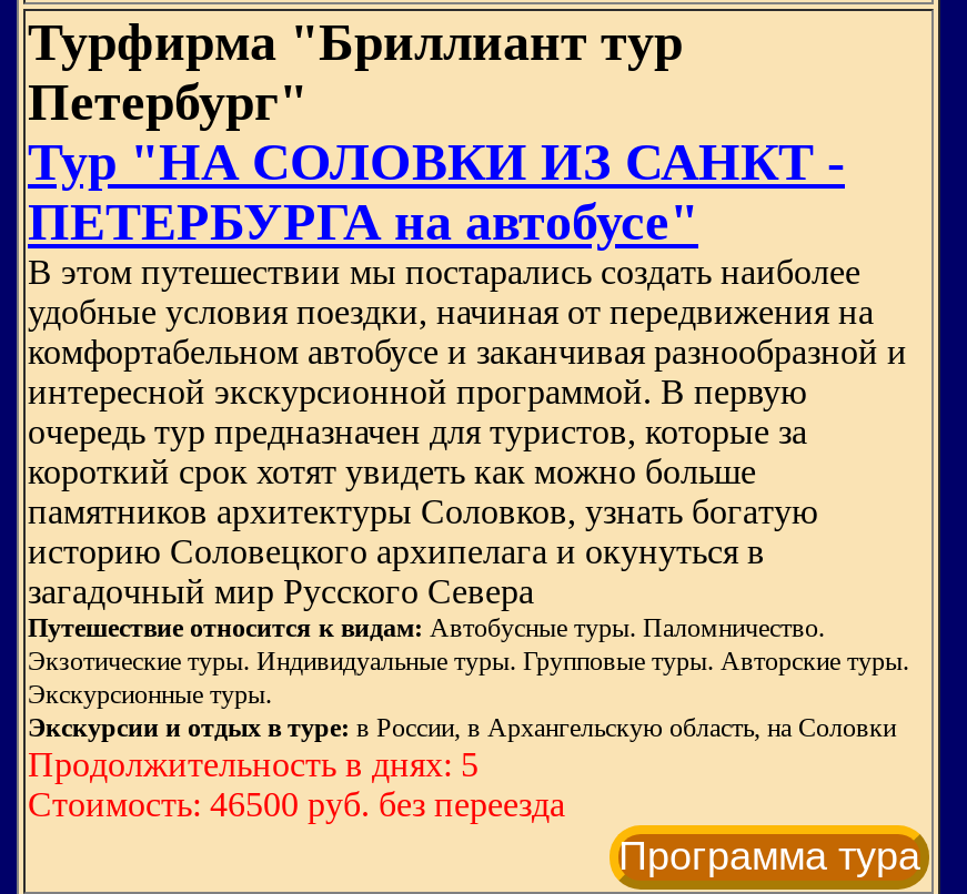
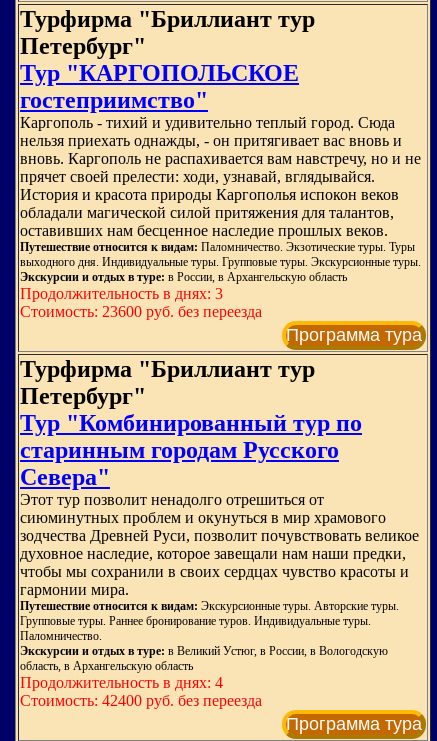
[28,133,909,823] Тур "НА СОЛОВКИ ИЗ САНКТ - | ПЕТЕРБУРГА на автобусе" | В этом путешествии мы постарались создать наиболее | удобные условия поездки, начиная от передвижения на | комфортабельном автобусе и заканчивая разнообразной и | интересной экскурсионной программой. В первую | очередь тур предназначен для туристов, которые за | короткий срок хотят увидеть как можно больше | памятников архитектуры Соловков, узнать богатую | историю Соловецкого архипелага и окунуться в | загадочный мир Русского Севера | Путешествие относится к видам: Автобусные туры. Паломничество. | Экзотические туры. Индивидуальные туры. Групповые туры. Авторские туры. | Экскурсионные туры. | Экскурсии и отдых в туре: в России, в Архангельскую область, на Соловки | Продолжительность в днях: 5 | Стоимость: 46500 руб. без переезда -> [20,60,422,709] Тур "КАРГОПОЛЬСКОЕ | гостеприимство" | Каргополь - тихий и удивительно теплый город. Сюда | нельзя приехать однажды, - он притягивает вас вновь и | вновь. Каргополь не распахивается вам навстречу, но и не | прячет своей прелести: ходи, узнавай, вглядывайся. | История и красота природы Каргополья испокон веков | обладали магической силой притяжения для талантов, | оставивших нам бесценное наследие прошлых веков. | Путешествие относится к видам: Паломничество. Экзотические туры. Туры | выходного дня. Индивидуальные туры. Групповые туры. Экскурсионные туры. | Экскурсии и отдых в туре: в России, в Архангельскую область | Продолжительность в днях: 3 | Стоимость: 23600 руб. без переезда | Программа тура | Турфирма "Бриллиант тур | Петербург" | Тур "Комбинированный тур по | старинным городам Русского | Севера" | Этот тур позволит ненадолго отрешиться от | сиюминутных проблем и окунуться в мир храмового | зодчества Древней Руси, позволит почувствовать великое | духовное наследие, которое завещали нам наши предки, | чтобы мы сохранили в своих сердцах чувство красоты и | гармонии мира. | Путешествие относится к видам: Экскурсионные туры. Авторские туры. | Групповые туры. Раннее бронирование туров. Индивидуальные туры. | Паломничество. | Экскурсии и отдых в туре: в Великий Устюг, в России, в Вологодскую | область, в Архангельскую область | Продолжительность в днях: 4 | Стоимость: 42400 руб. без переезда

